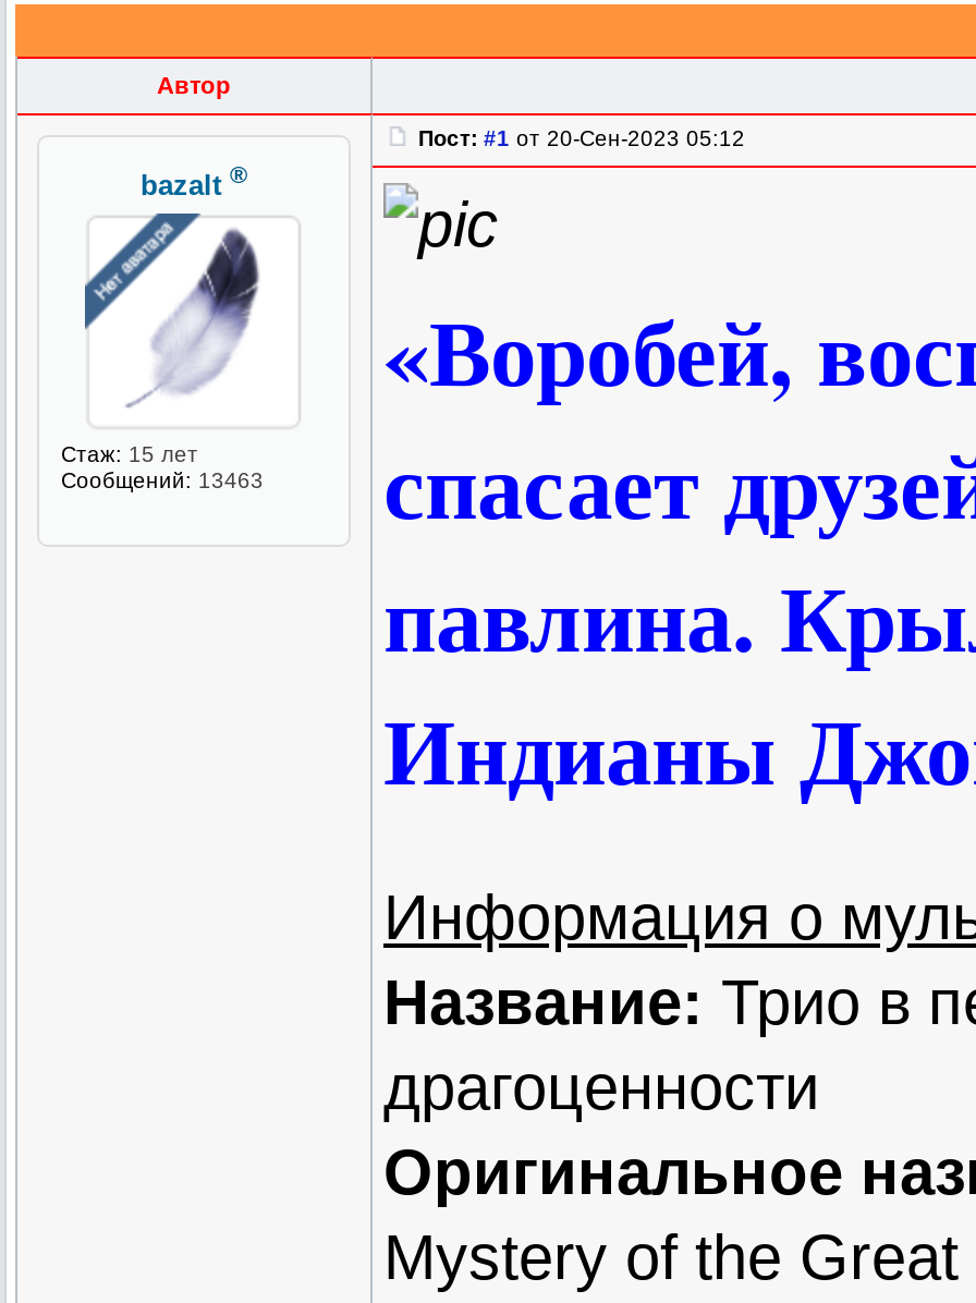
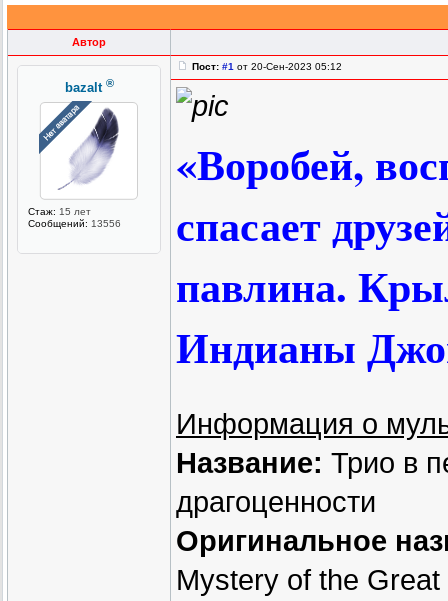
[61,468,264,492] Сообщений: 13463 -> [28,218,121,229] Сообщений: 13556

